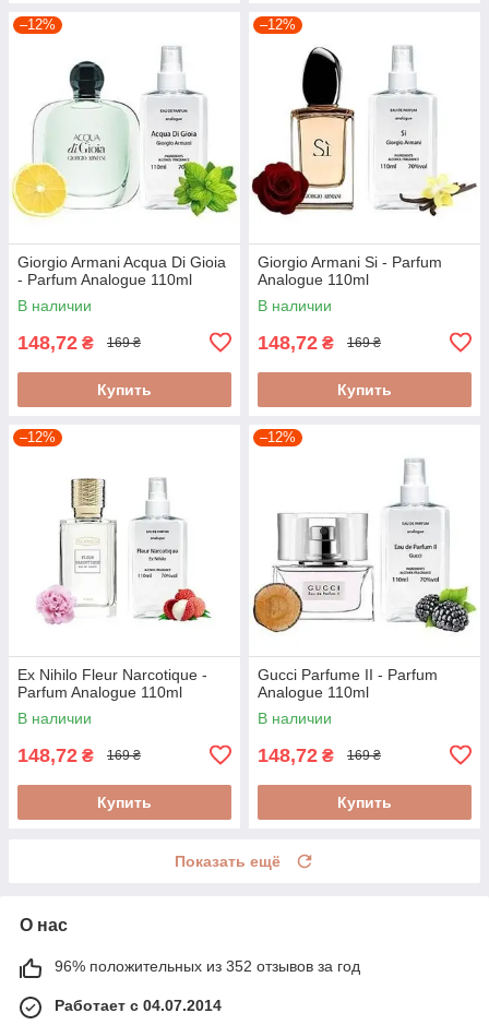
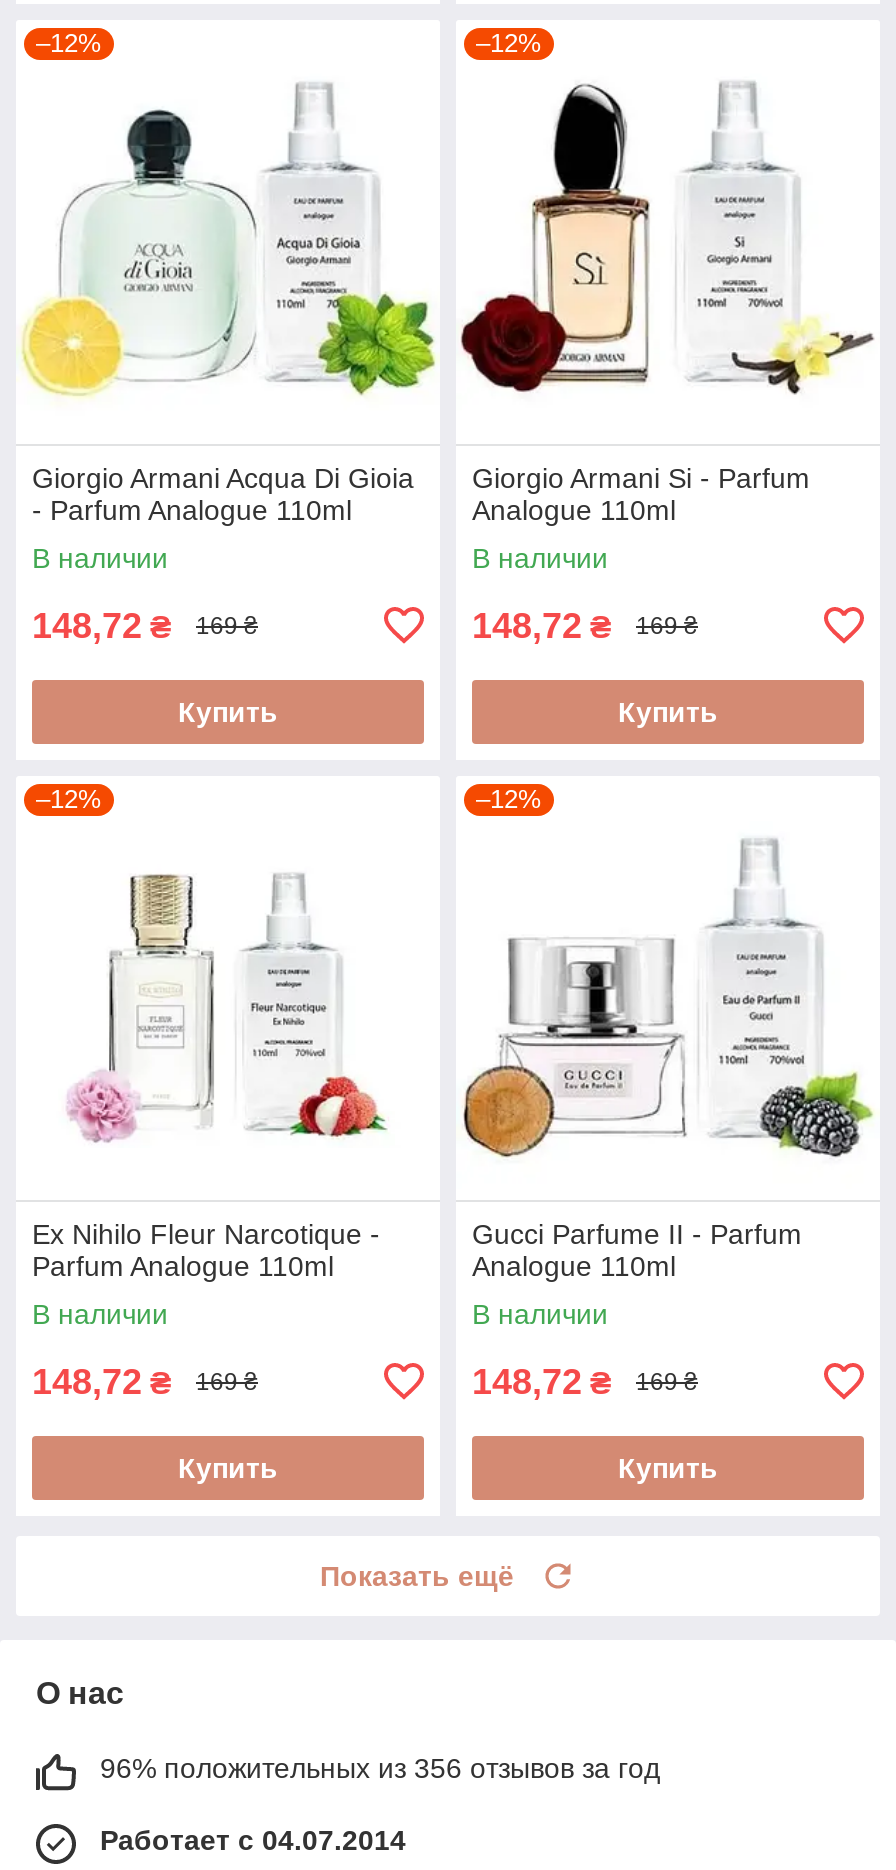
[55,957,360,975] 96% положительных из 352 отзывов за год -> [100,1752,660,1784] 96% положительных из 356 отзывов за год

